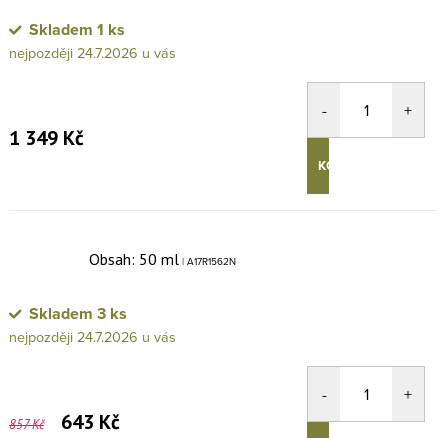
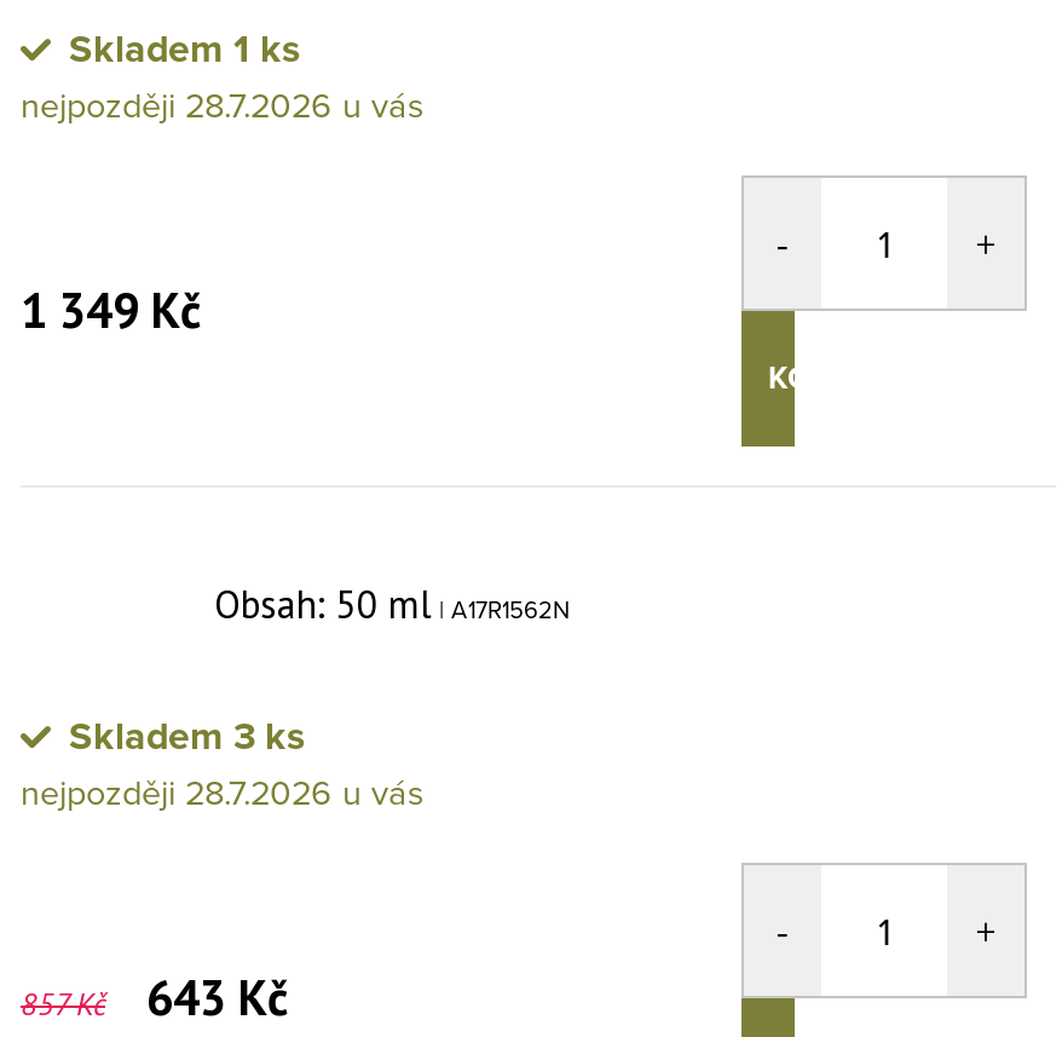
[73,42,142,63] 24.7.2026 -> [175,79,342,129] 28.7.2026
[73,326,142,347] 24.7.2026 -> [175,766,342,817] 28.7.2026

